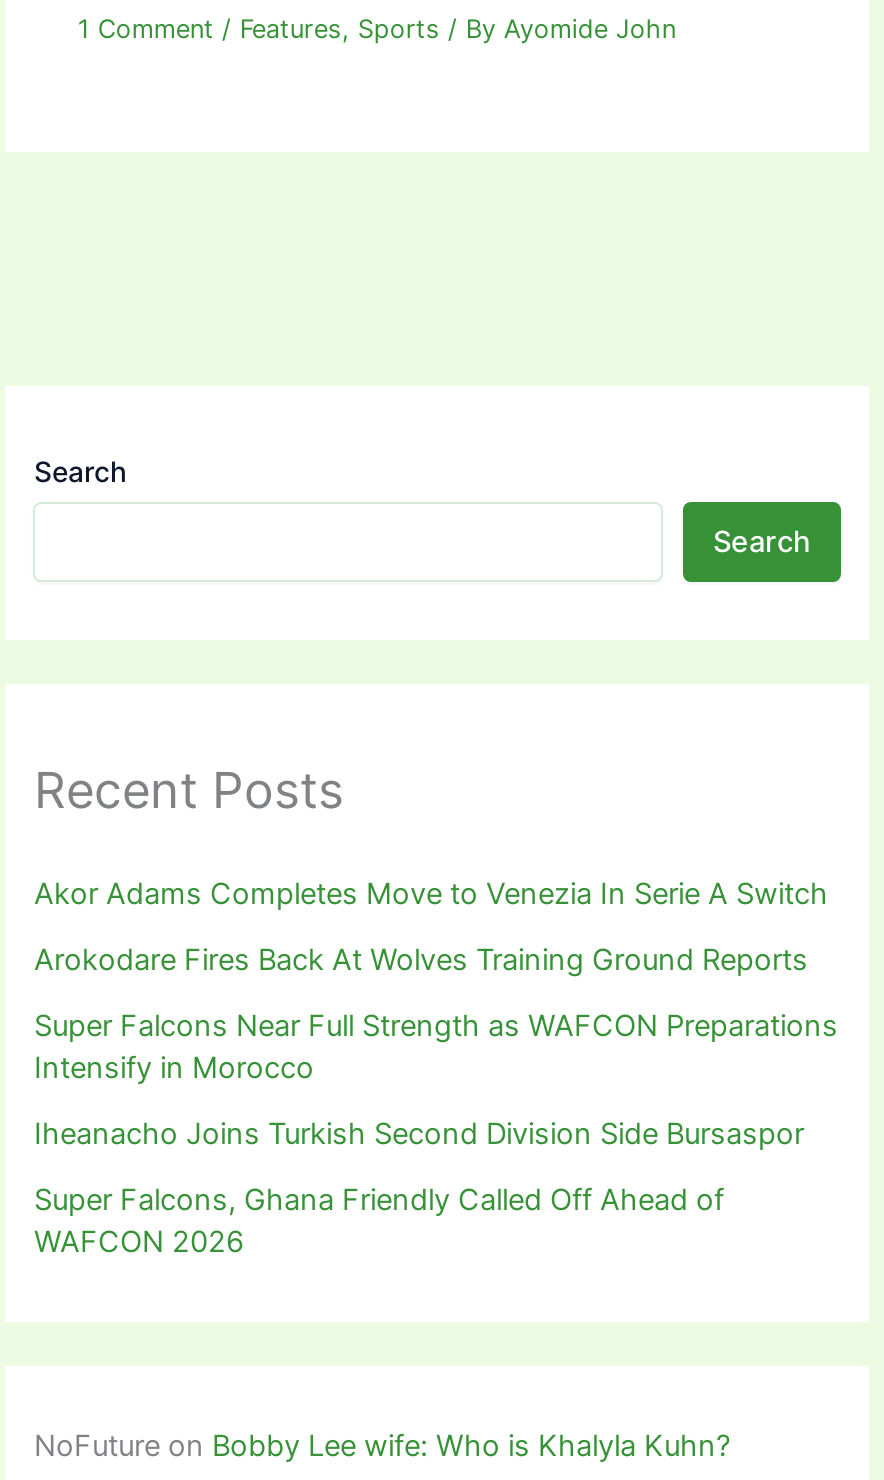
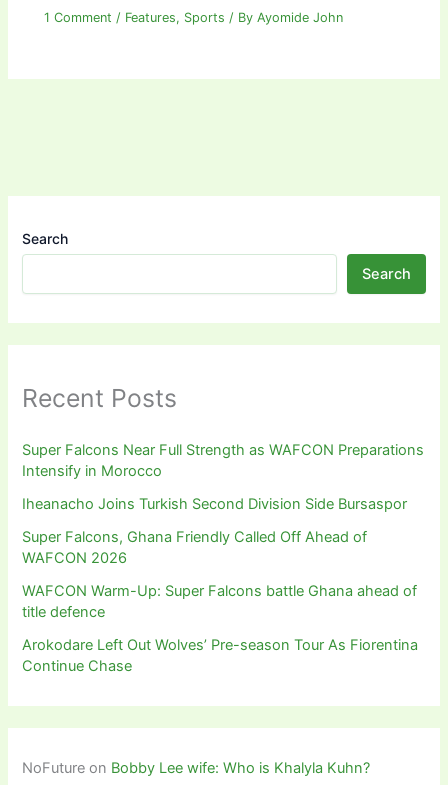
[34,877,828,979] Akor Adams Completes Move to Venezia In Serie A Switch | Arokodare Fires Back At Wolves Training Ground Reports -> none
moved [34,1009,838,1261] -> [22,441,424,567]: Super Falcons Near Full Strength as WAFCON Preparations | Intensify in Morocco | Iheanacho Joins Turkish Second Division Side Bursaspor | Super Falcons, Ghana Friendly Called Off Ahead of | WAFCON 2026
none -> [22,582,418,675] WAFCON Warm-Up: Super Falcons battle Ghana ahead of | title defence | Arokodare Left Out Wolves’ Pre-season Tour As Fiorentina | Continue Chase

